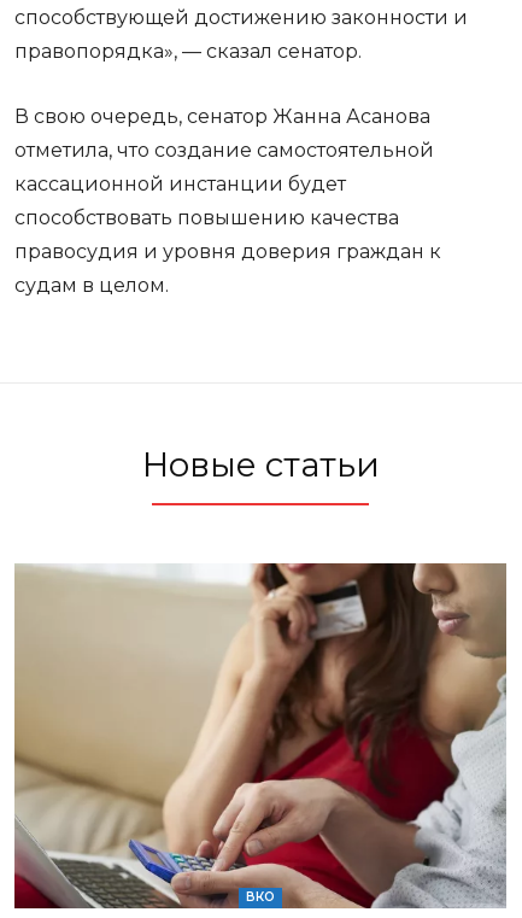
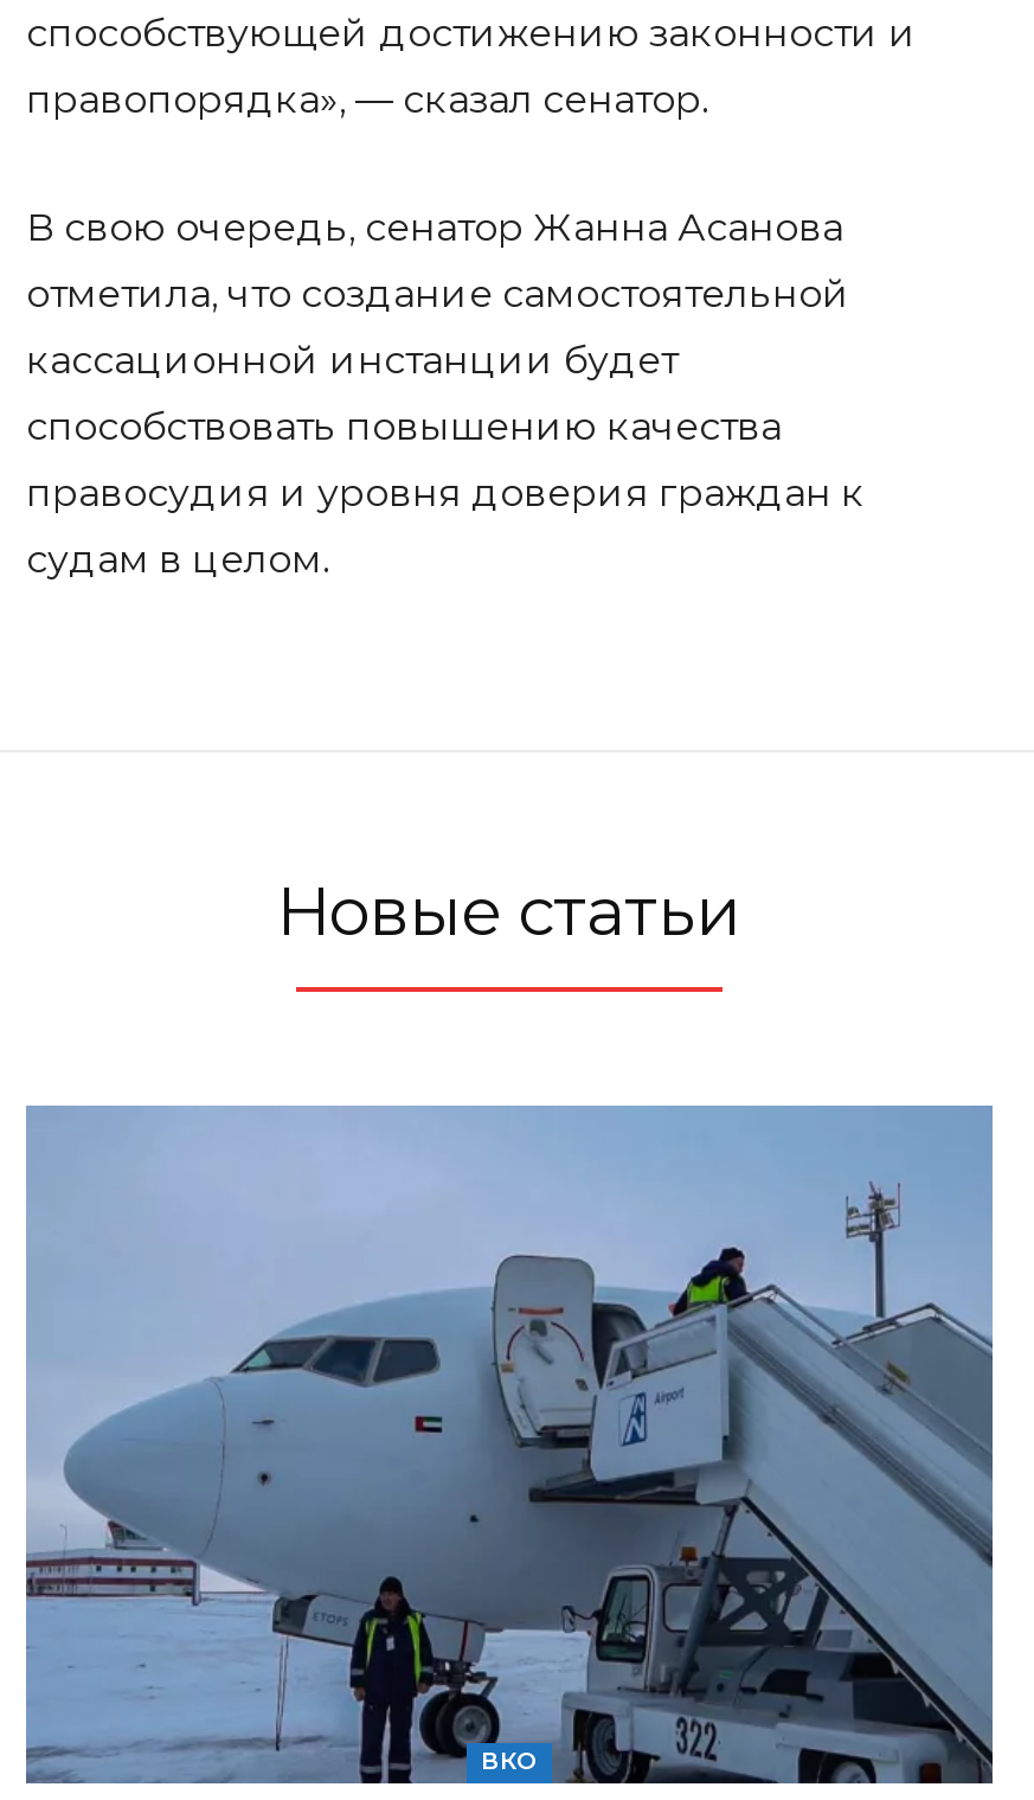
[13,562,508,910] [image] -> [24,1103,995,1786] [image]

